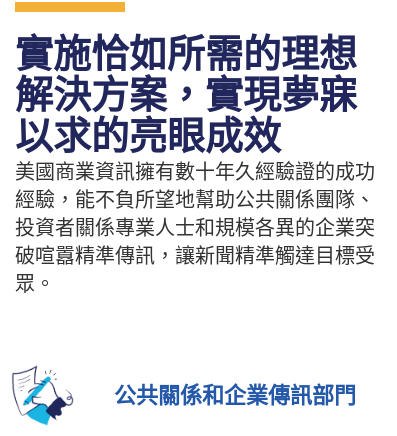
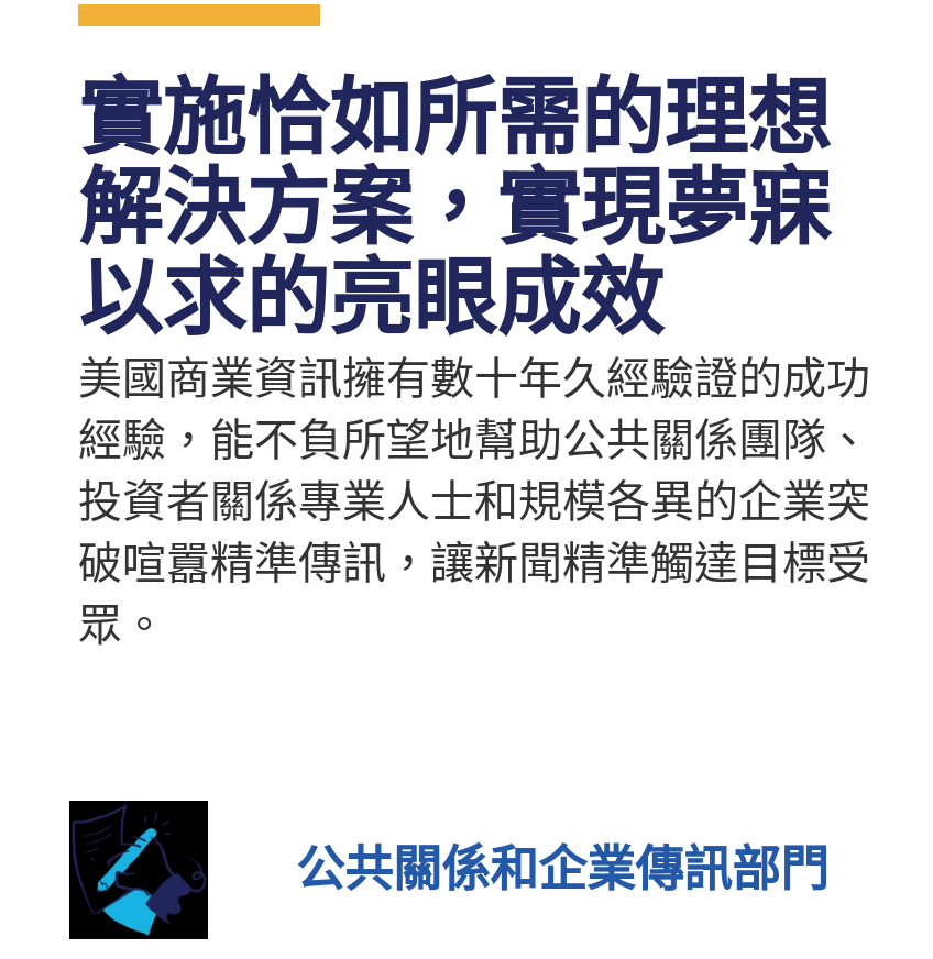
[11,364,74,427] [image] -> [67,798,210,941] [image]

